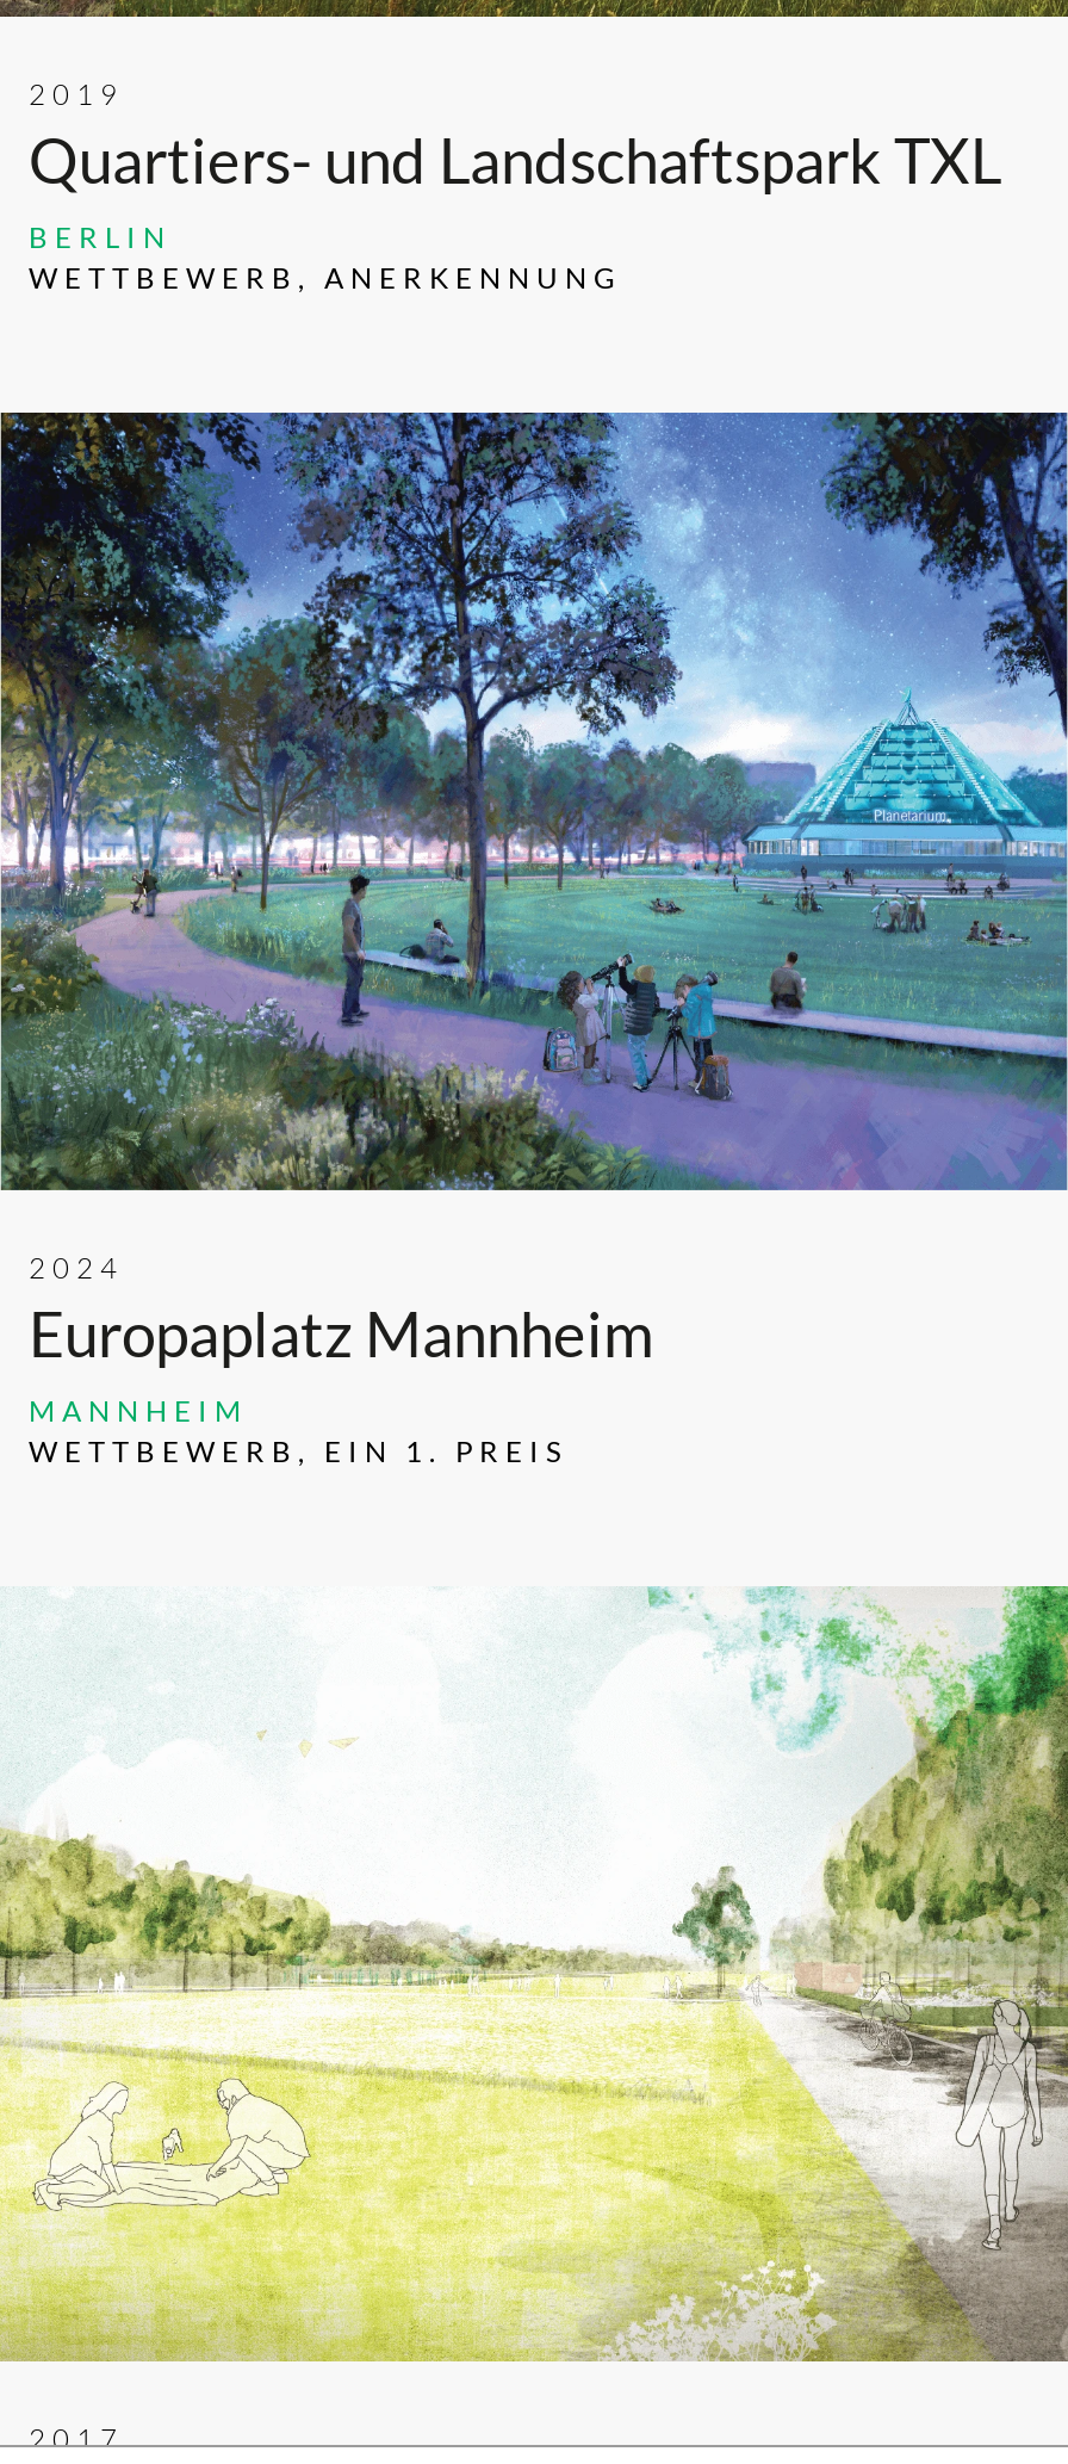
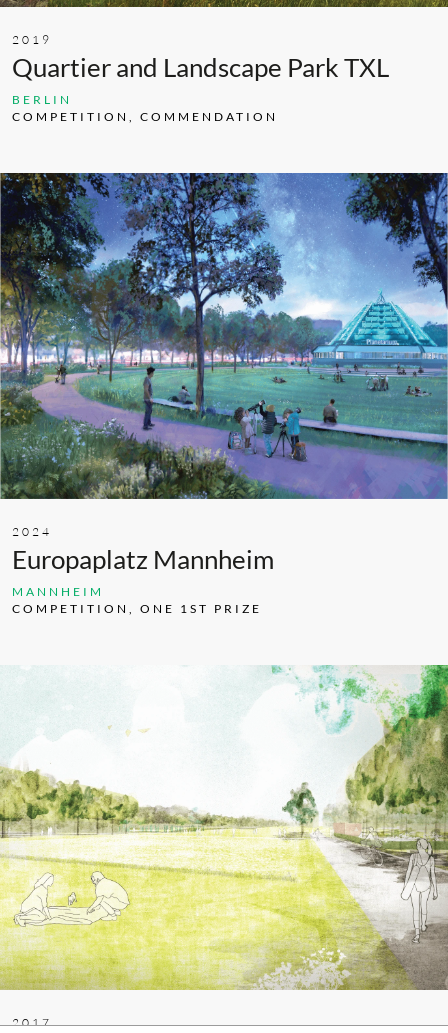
[29,122,1001,198] Quartiers- und Landschaftspark TXL -> [12,51,389,83] Quartier and Landscape Park TXL
[29,260,622,296] WETTBEWERB, ANERKENNUNG -> [12,109,278,124] COMPETITION, COMMENDATION
[29,1433,567,1468] WETTBEWERB, EIN 1. PREIS -> [12,601,262,616] COMPETITION, ONE 1ST PRIZE

